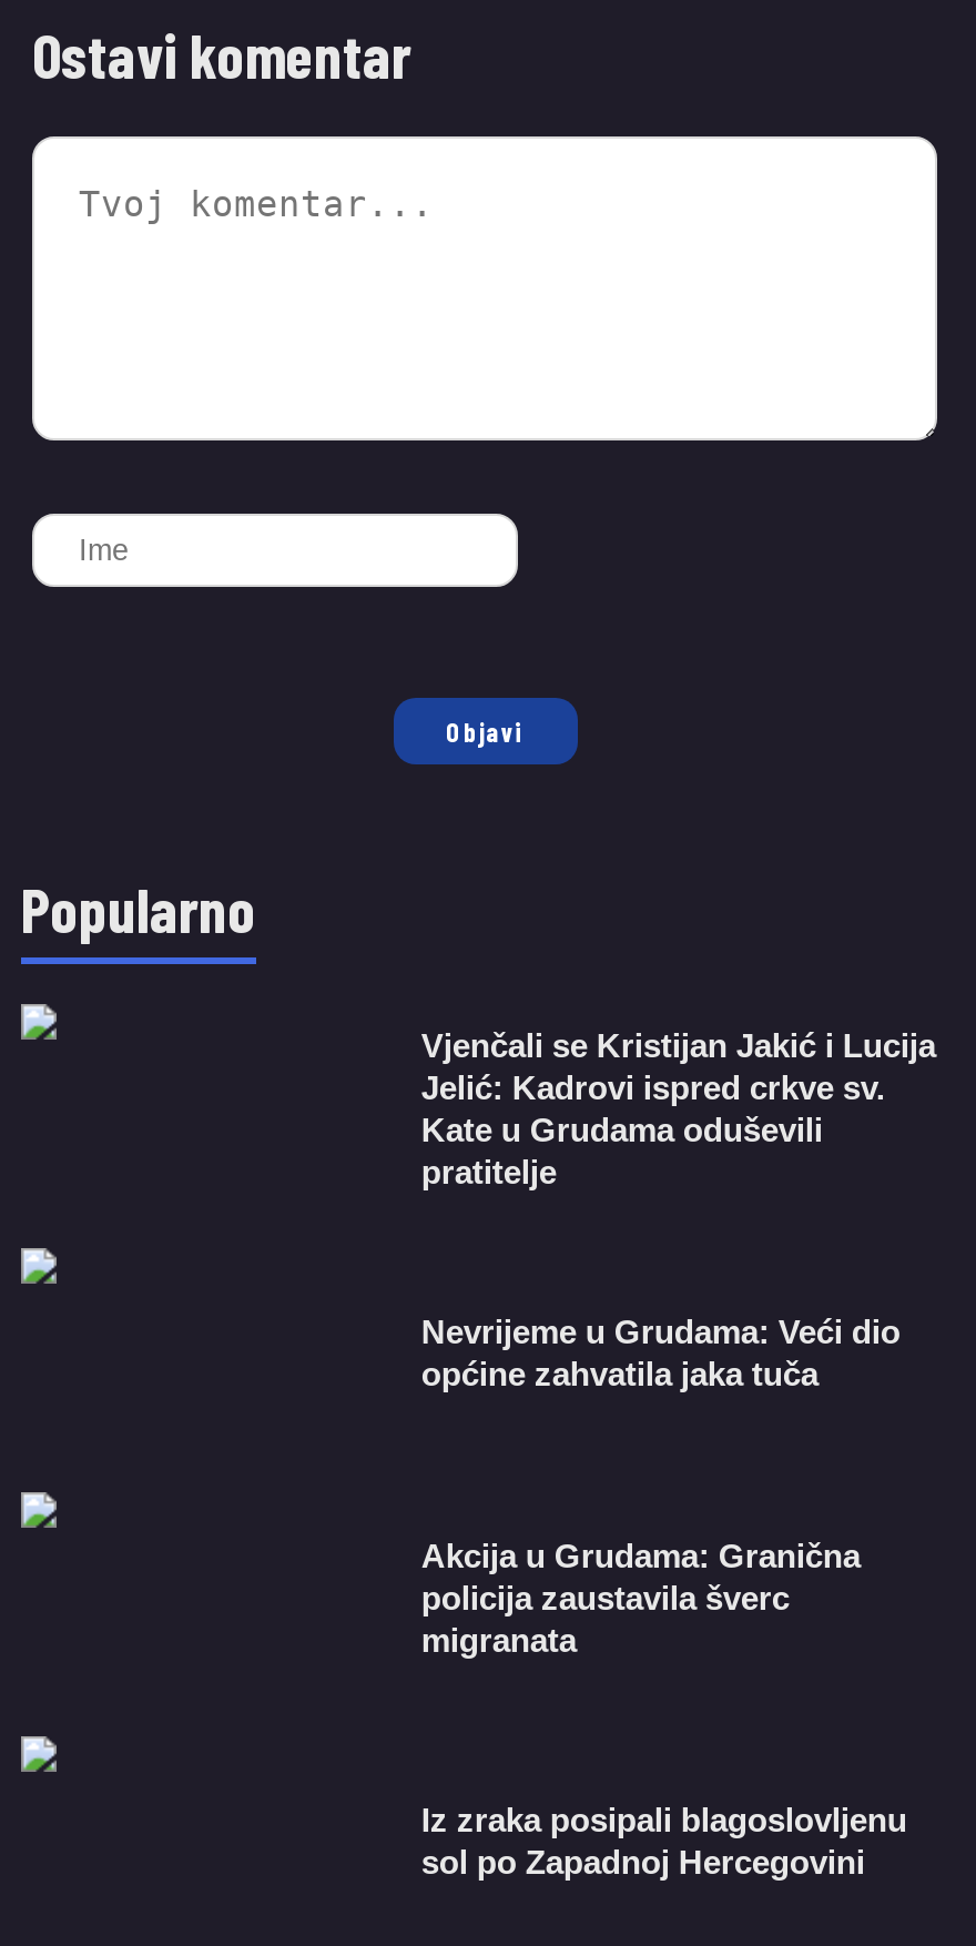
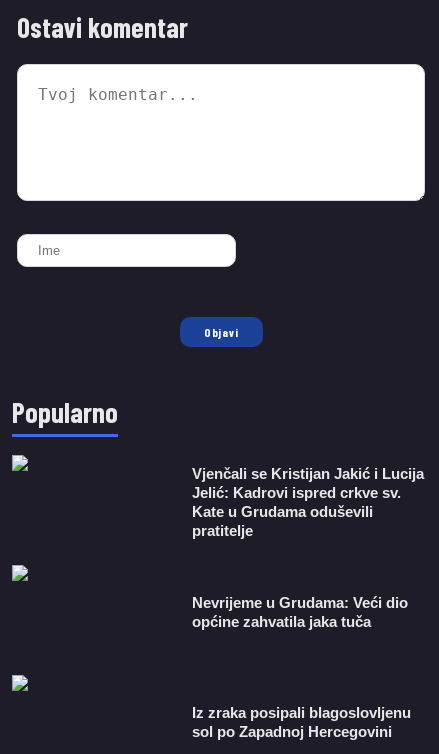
[421,1535,860,1658] Akcija u Grudama: Granična | policija zaustavila šverc | migranata -> none

